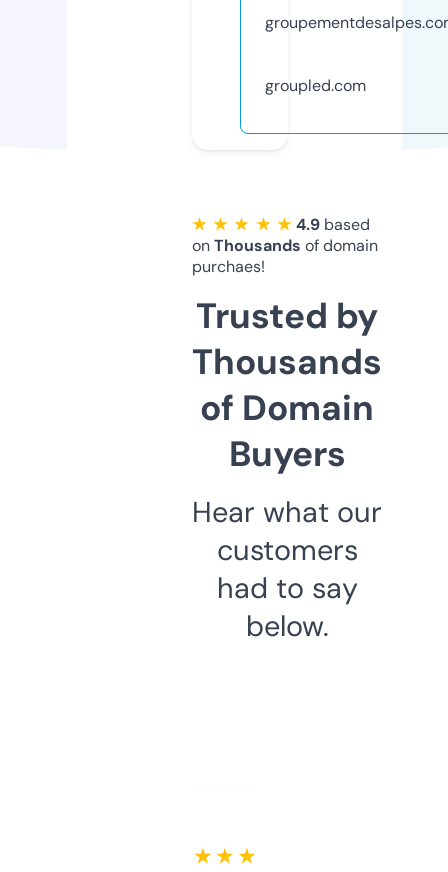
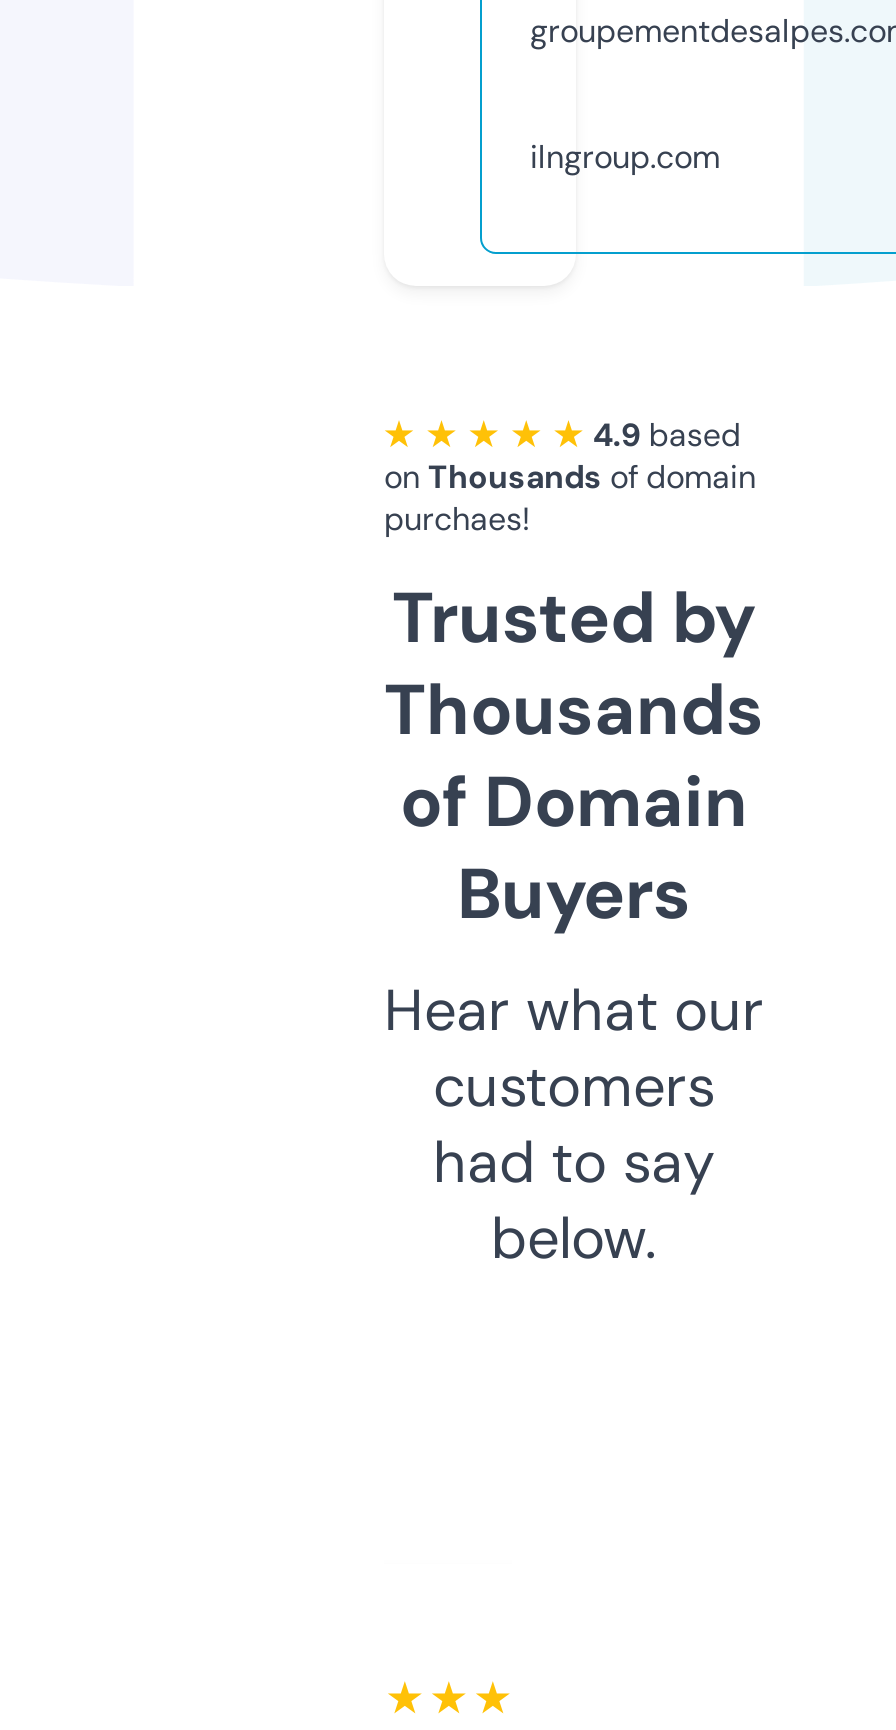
[265,75,366,96] groupled.com -> [530,136,720,178] ilngroup.com

